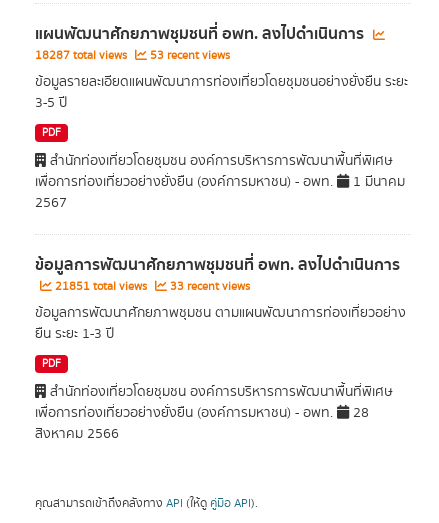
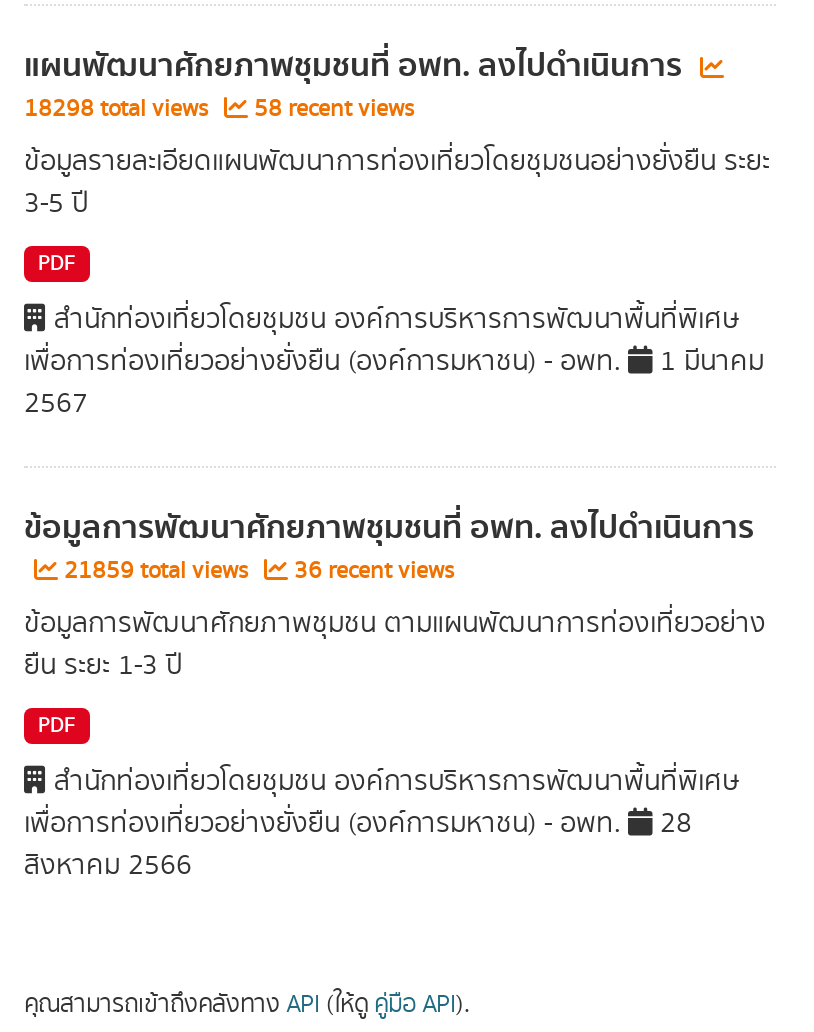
[35,47,130,64] 18287 total views -> [24,92,214,126] 18298 total views
[147,47,230,64] 53 recent views -> [248,92,414,126] 58 recent views
[52,278,150,295] 21851 total views -> [58,554,254,588] 21859 total views
[167,278,250,295] 33 recent views -> [288,554,454,588] 36 recent views

